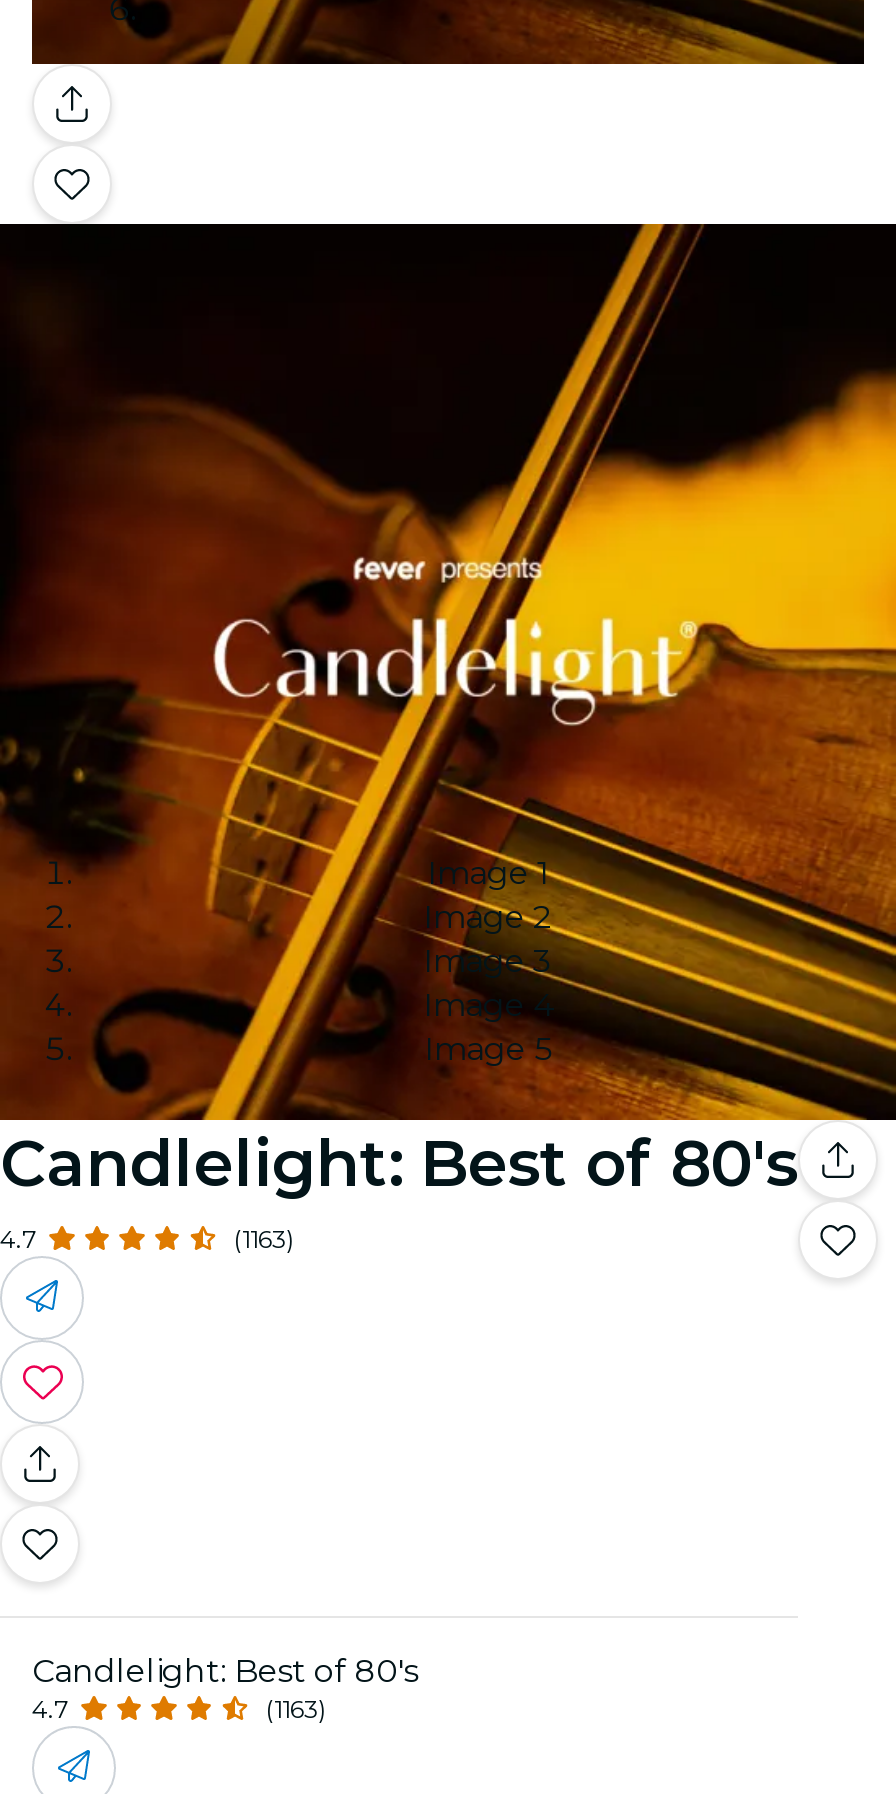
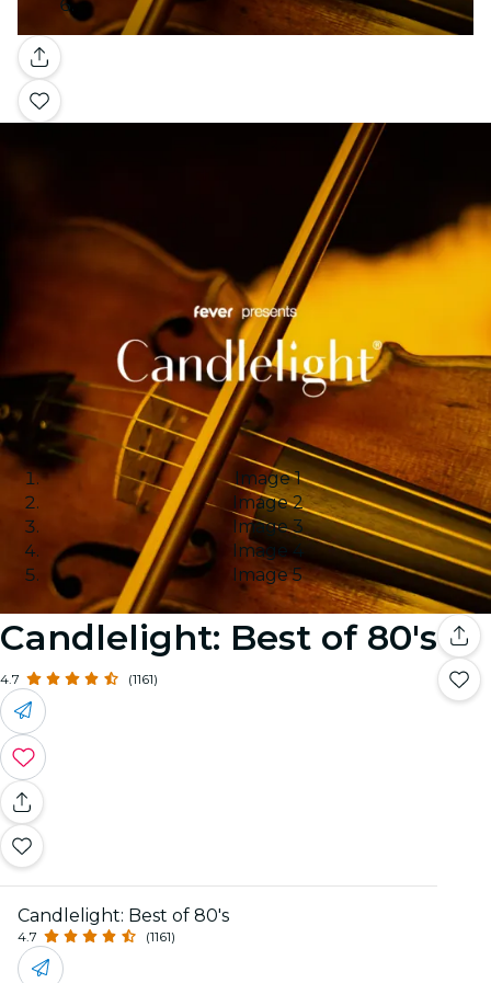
[234,1223,294,1253] (1163) -> [128,670,158,687] (1161)
[266,1693,326,1723] (1163) -> [146,928,175,944] (1161)

